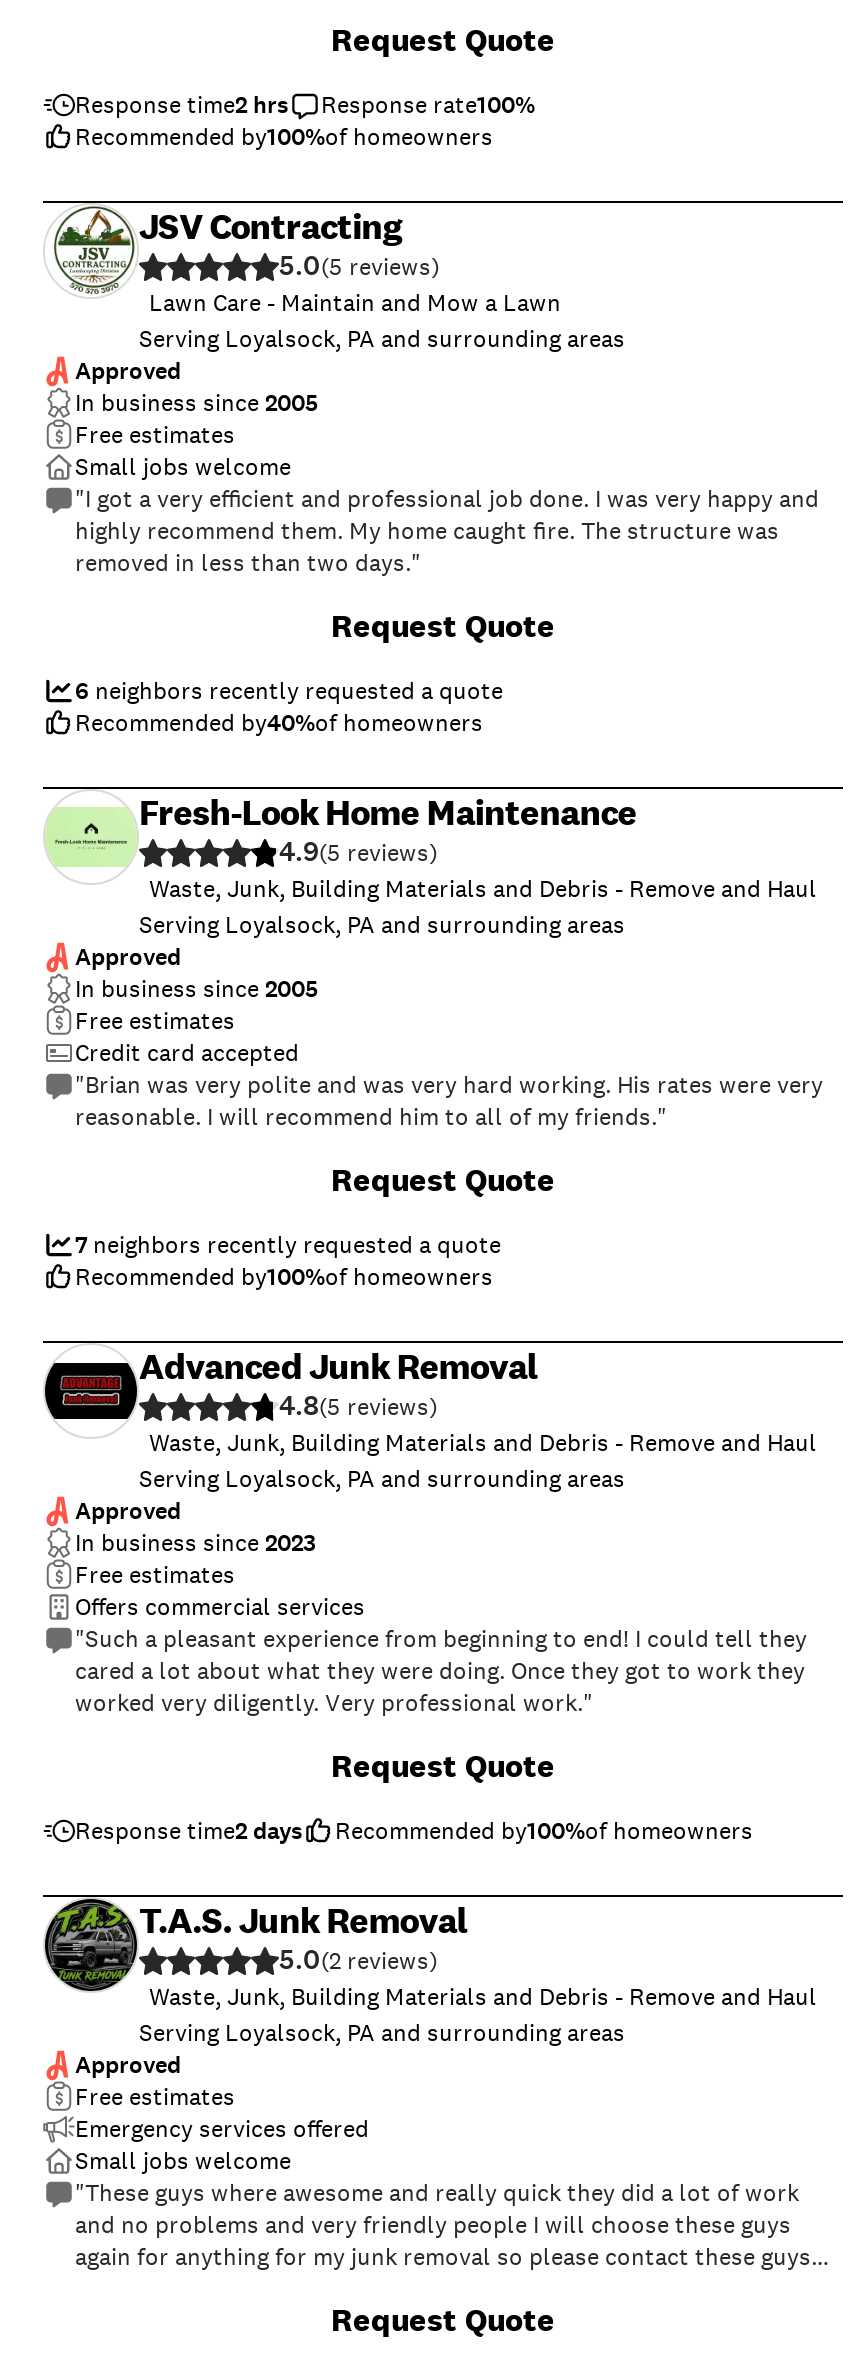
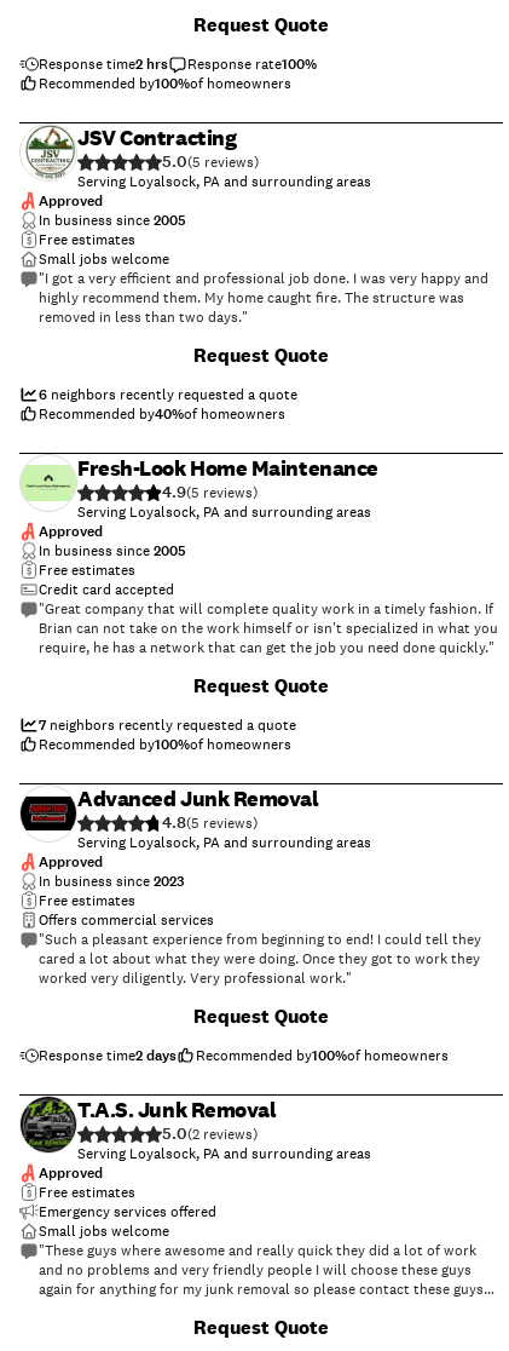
[149,287,561,319] Lawn Care - Maintain and Mow a Lawn -> none
[149,873,817,905] Waste, Junk, Building Materials and Debris - Remove and Haul -> none
[75,1069,823,1133] "Brian was very polite and was very hard working. His rates were very | reasonable. I will recommend him to all of my friends." -> [39,599,498,657] "Great company that will complete quality work in a timely fashion. If | Brian can not take on the work himself or isn't specialized in what you | require, he has a network that can get the job you need done quickly."
[149,1427,817,1459] Waste, Junk, Building Materials and Debris - Remove and Haul -> none
[149,1981,817,2013] Waste, Junk, Building Materials and Debris - Remove and Haul -> none

